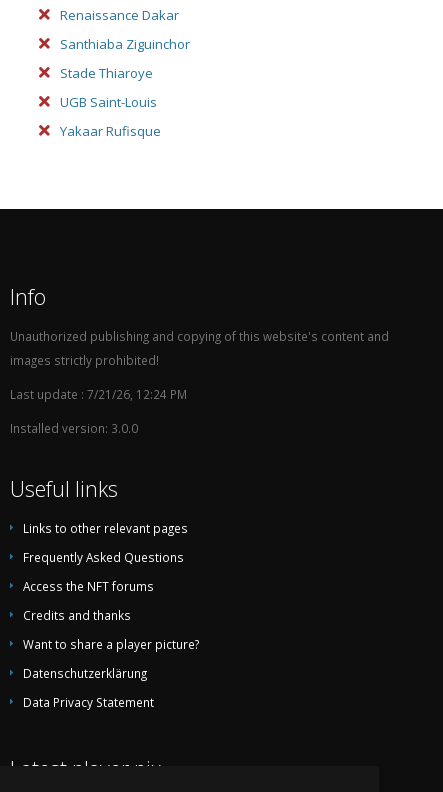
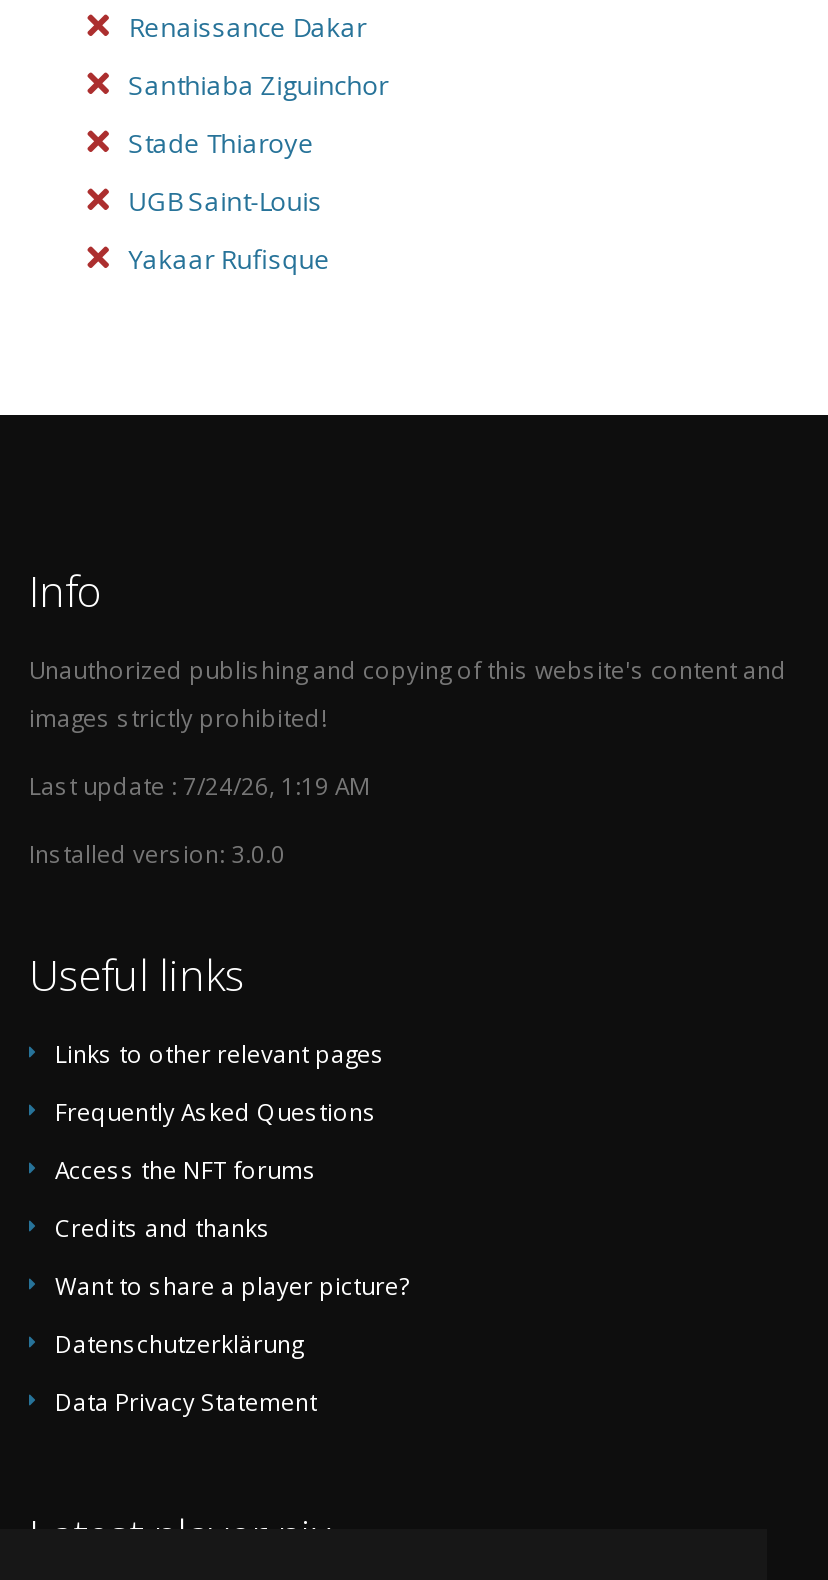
[10,386,187,402] Last update : 7/21/26, 12:24 PM -> [29,769,369,801] Last update : 7/24/26, 1:19 AM

